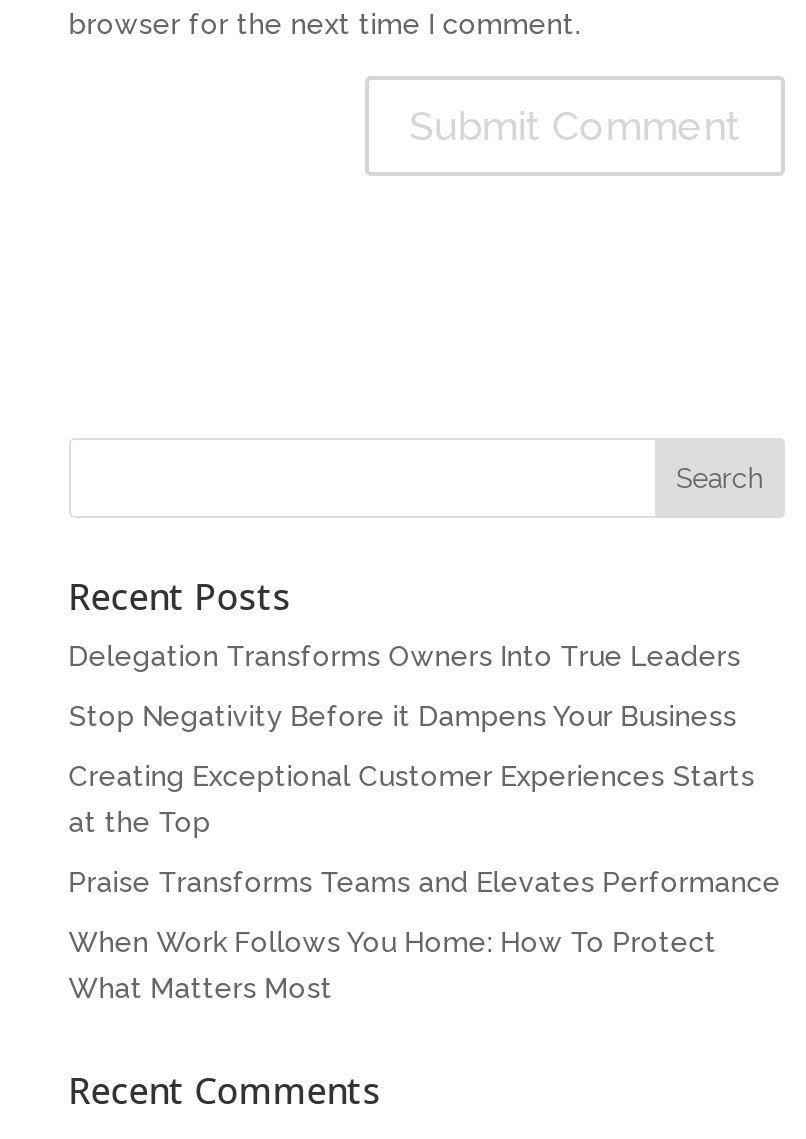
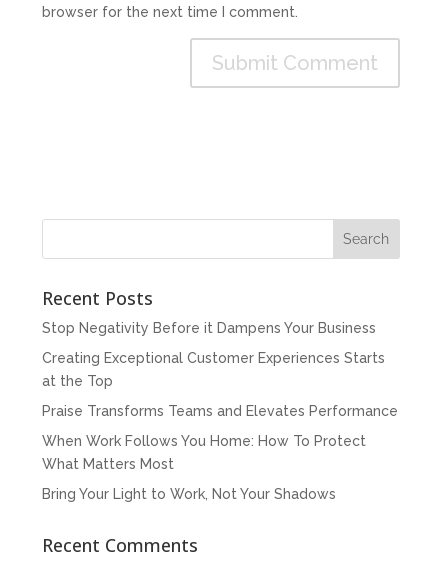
[69,640,741,672] Delegation Transforms Owners Into True Leaders -> none
moved [69,700,781,1004] -> [42,320,398,472]: Stop Negativity Before it Dampens Your Business | Creating Exceptional Customer Experiences Starts | at the Top | Praise Transforms Teams and Elevates Performance | When Work Follows You Home: How To Protect | What Matters Most
none -> [42,486,336,502] Bring Your Light to Work, Not Your Shadows

